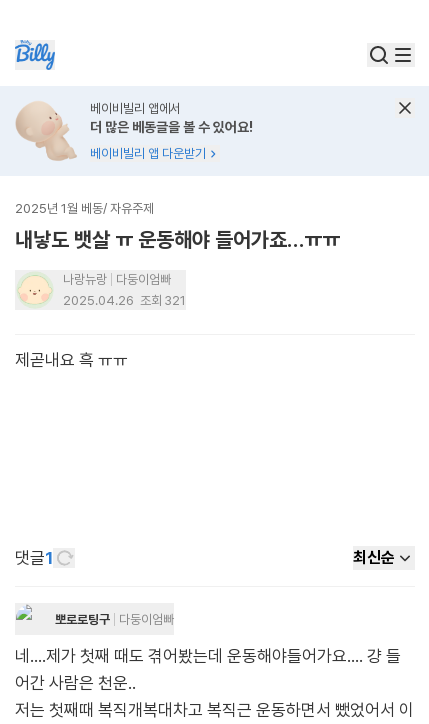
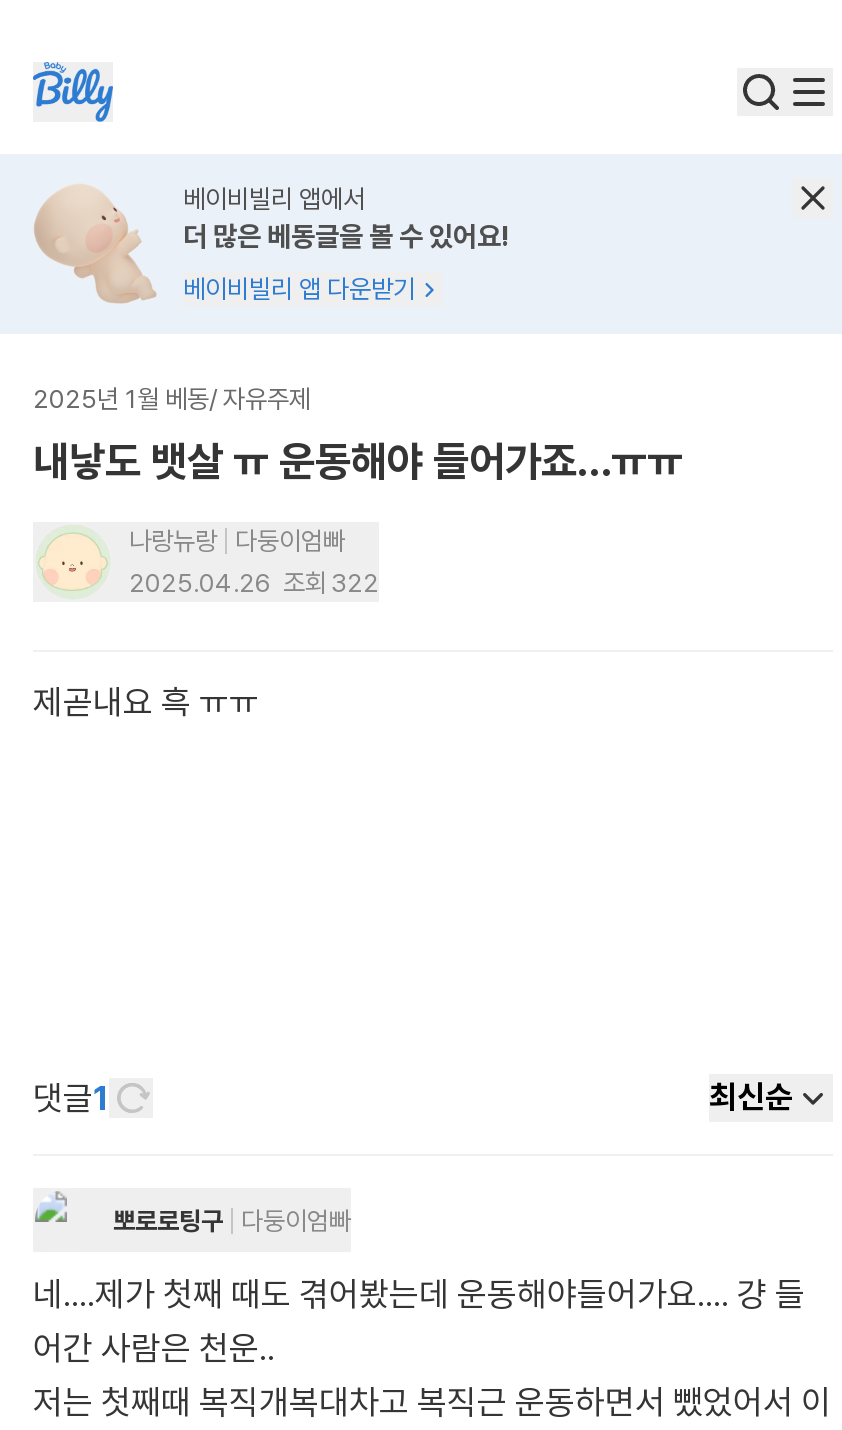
[63,293,186,308] 2025.04.26 조회 321 -> [129,568,379,598] 2025.04.26 조회 322

